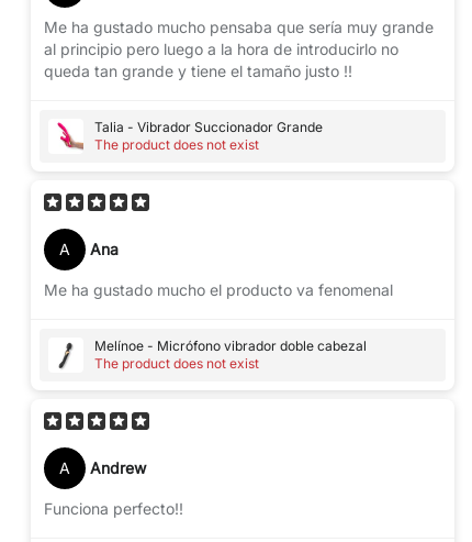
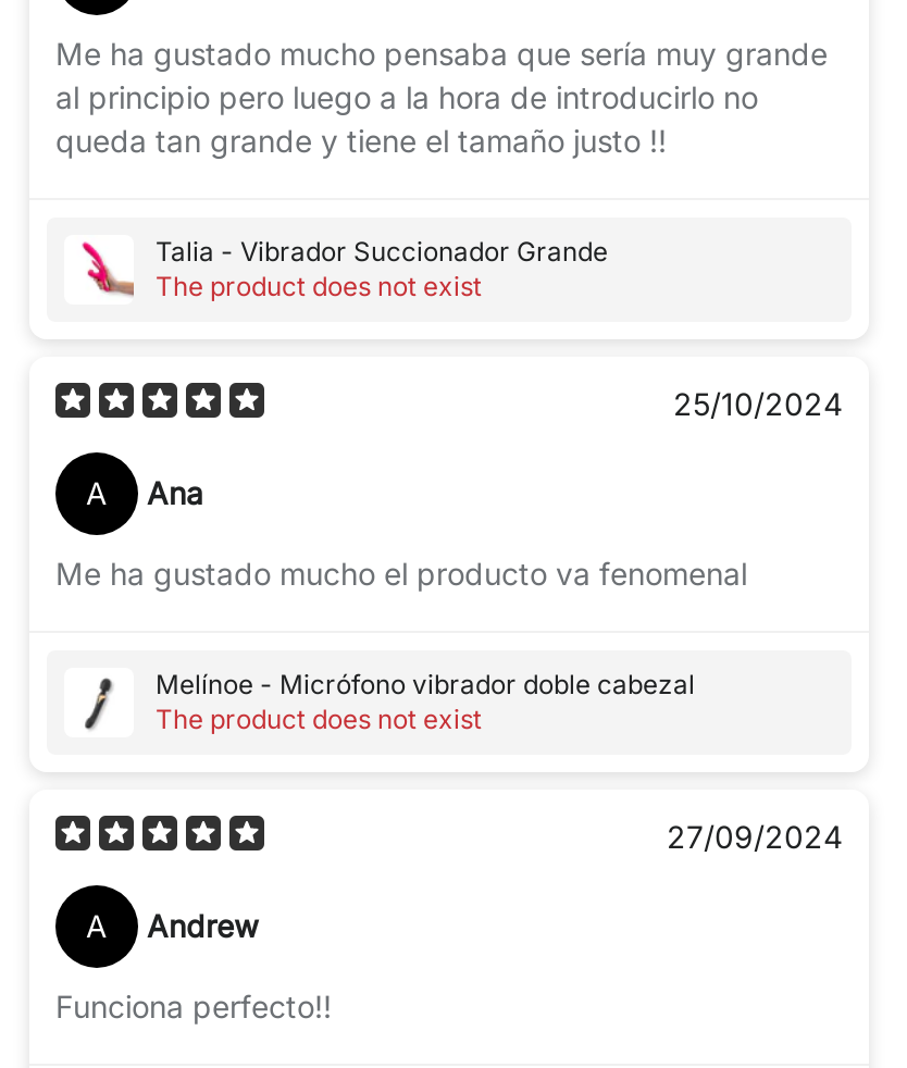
none -> [673,385,843,422] 25/10/2024
none -> [667,818,843,855] 27/09/2024

